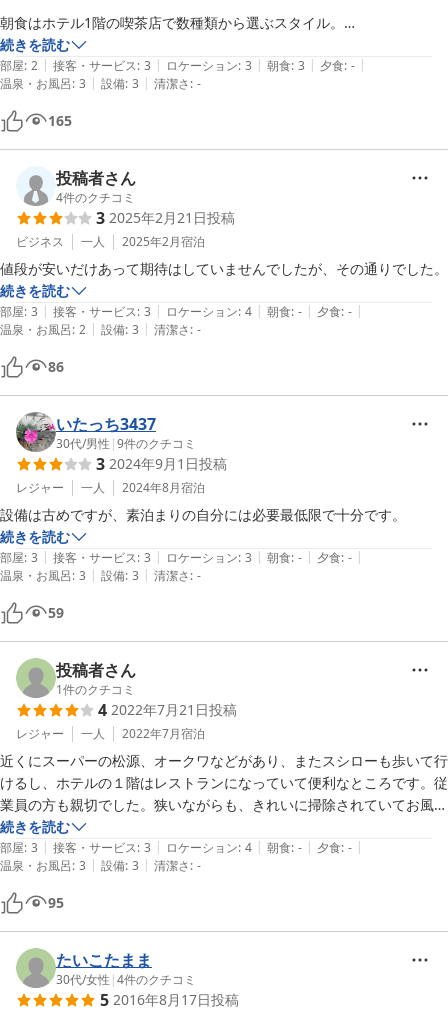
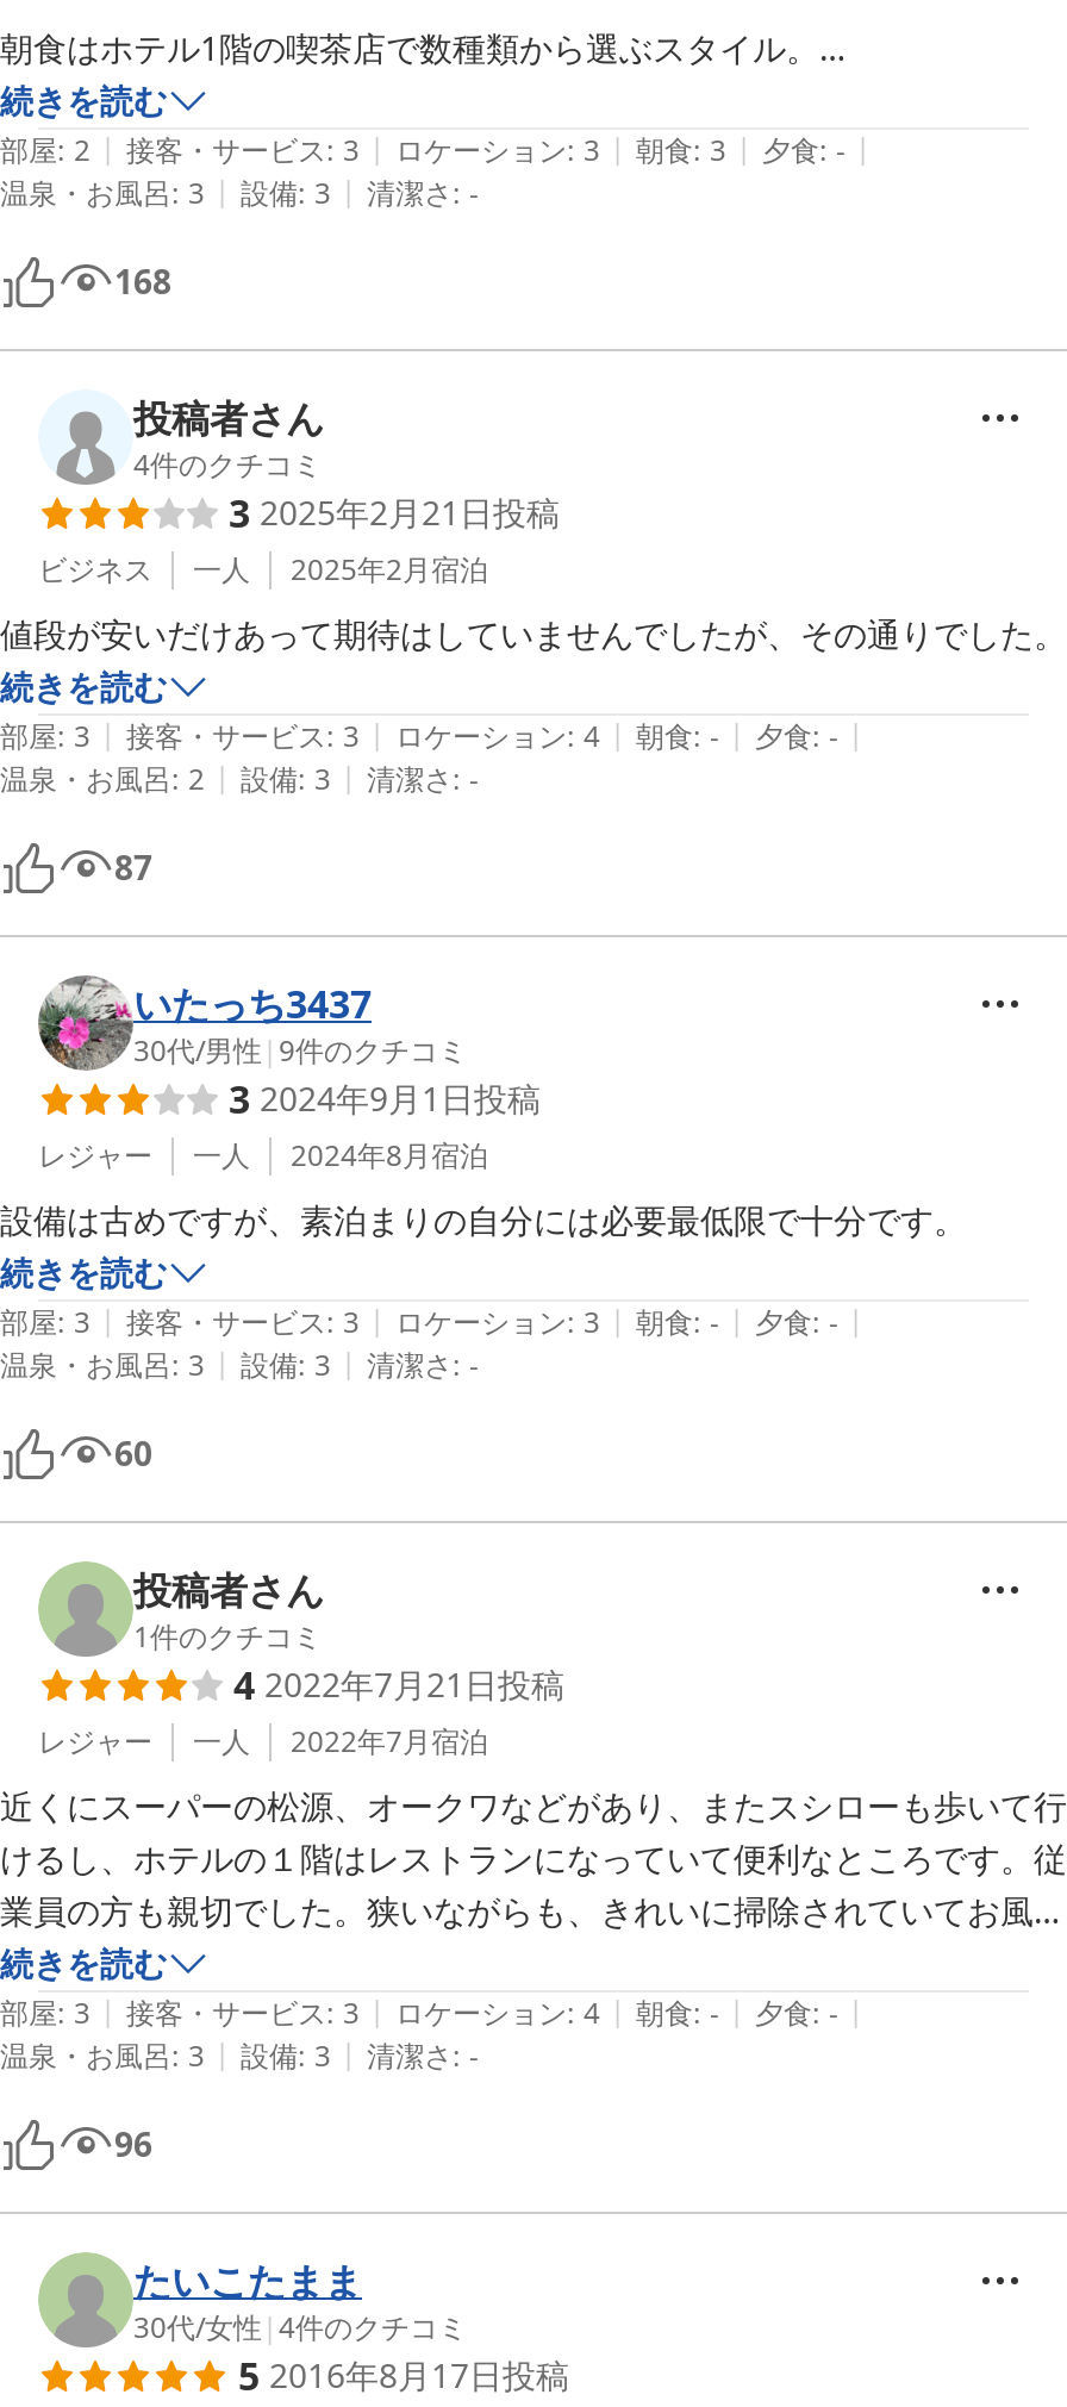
[48,111,72,130] 165 -> [114,258,171,304] 168
[48,357,64,376] 86 -> [114,844,152,890] 87
[48,603,64,622] 59 -> [114,1430,152,1476] 60
[48,893,64,912] 95 -> [114,2121,152,2166] 96

